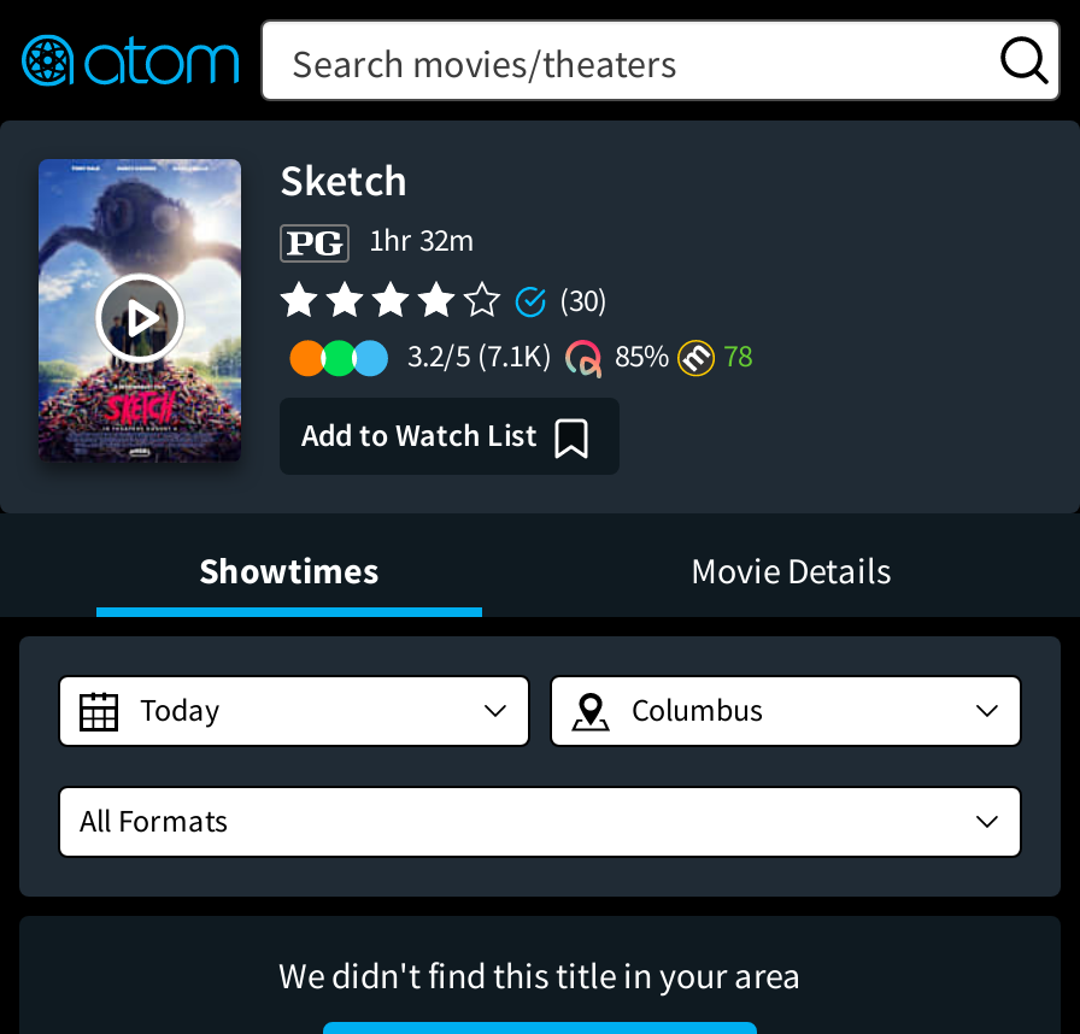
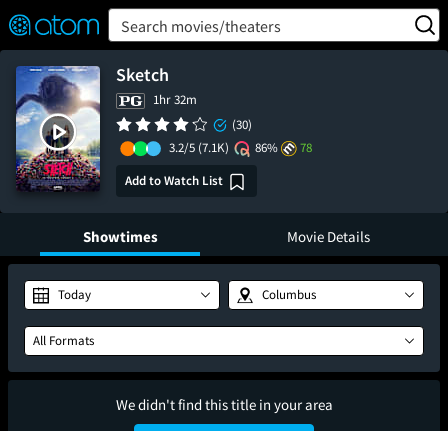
[407,336,752,376] 3.2/5 (7.1K) 85% 78 -> [169,139,312,156] 3.2/5 (7.1K) 86% 78

